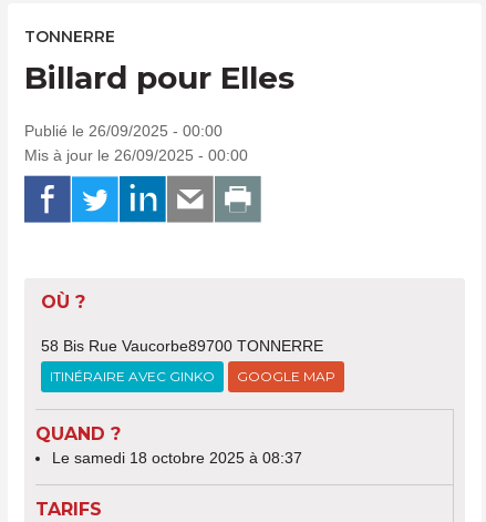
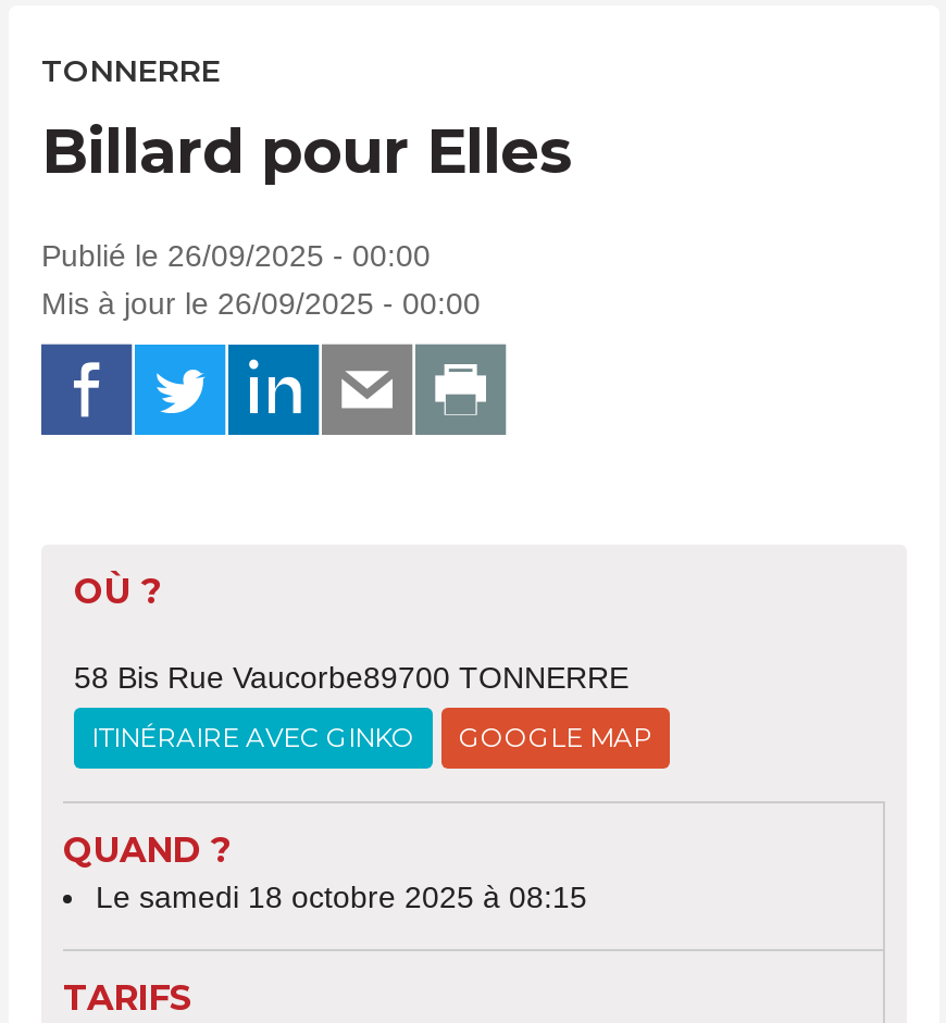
[52,449,302,467] Le samedi 18 octobre 2025 à 08:37 -> [96,880,587,915] Le samedi 18 octobre 2025 à 08:15

